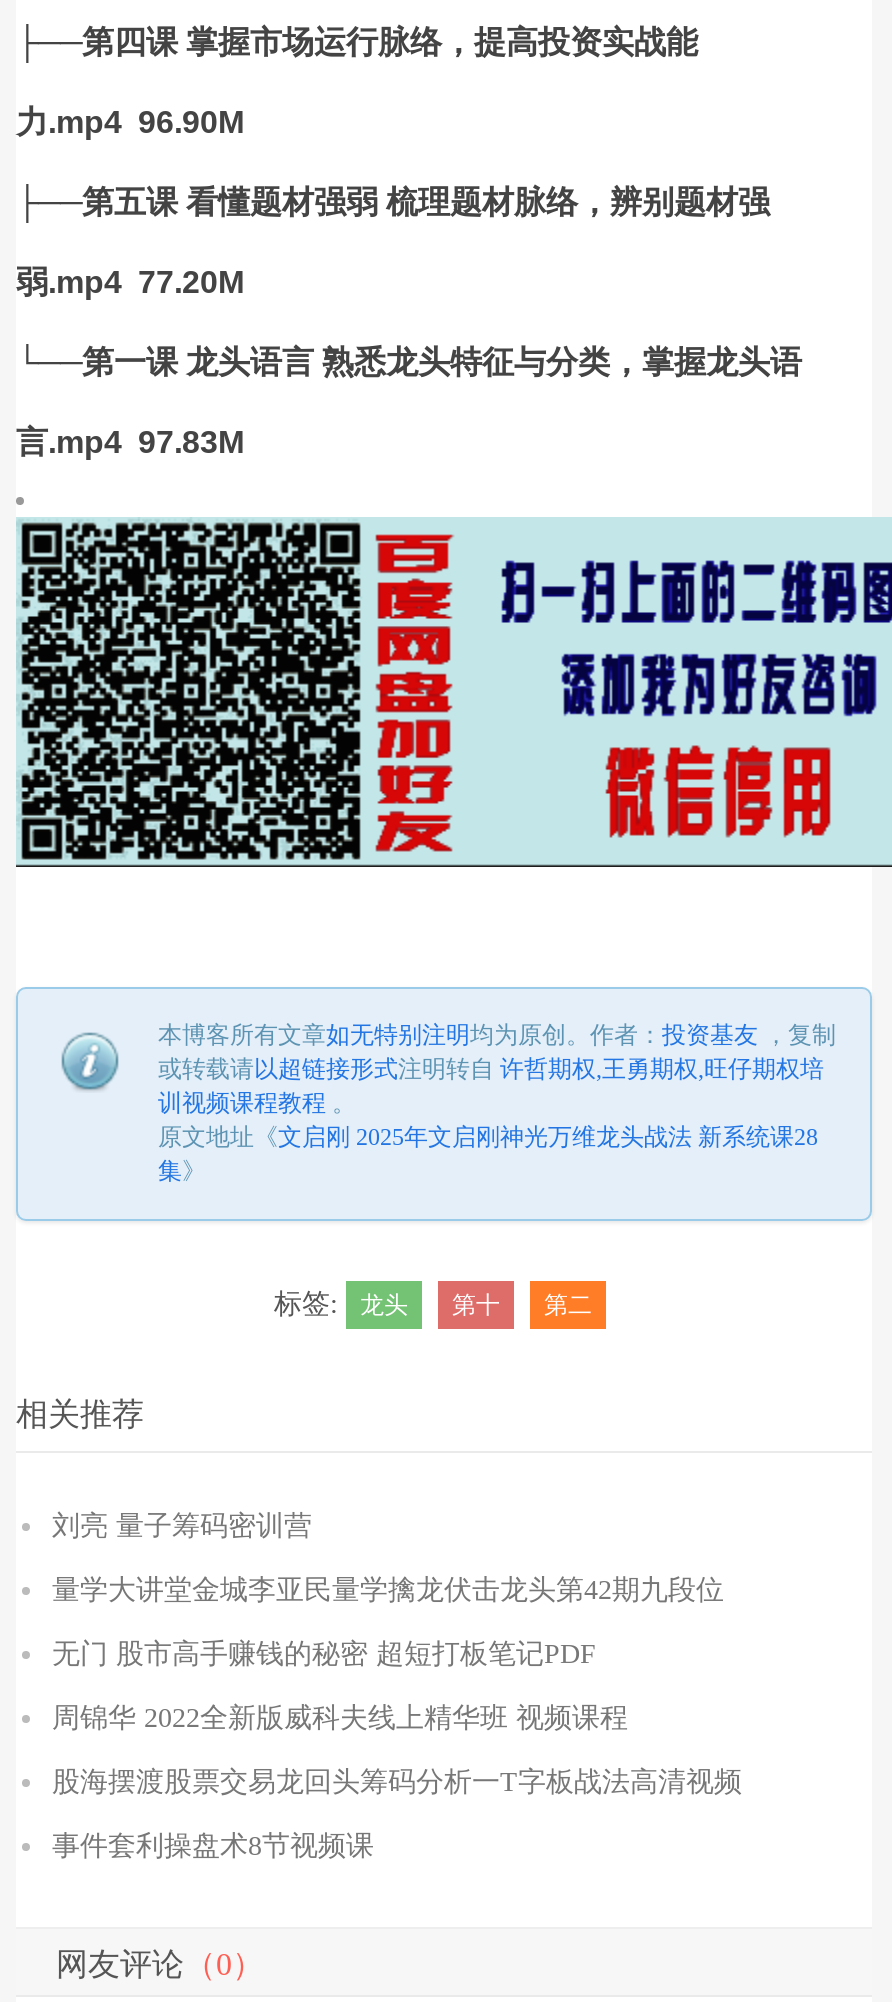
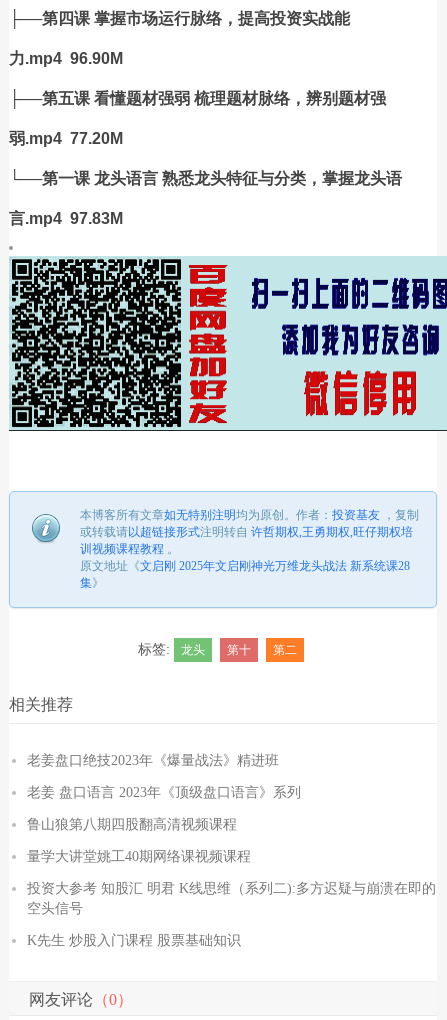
[52,1511,312,1541] 刘亮 量子筹码密训营 -> [27,753,279,768] 老姜盘口绝技2023年《爆量战法》精进班
[52,1575,724,1605] 量学大讲堂金城李亚民量学擒龙伏击龙头第42期九段位 -> [27,785,301,800] 老姜 盘口语言 2023年《顶级盘口语言》系列
[52,1639,596,1669] 无门 股市高手赚钱的秘密 超短打板笔记PDF -> [27,817,237,832] 鲁山狼第八期四股翻高清视频课程
[52,1703,628,1733] 周锦华 2022全新版威科夫线上精华班 视频课程 -> [27,849,251,864] 量学大讲堂姚工40期网络课视频课程
[52,1767,742,1797] 股海摆渡股票交易龙回头筹码分析一T字板战法高清视频 -> [27,881,436,916] 投资大参考 知股汇 明君 K线思维（系列二):多方迟疑与崩溃在即的 | 空头信号
[52,1831,374,1861] 事件套利操盘术8节视频课 -> [27,933,241,948] K先生 炒股入门课程 股票基础知识

